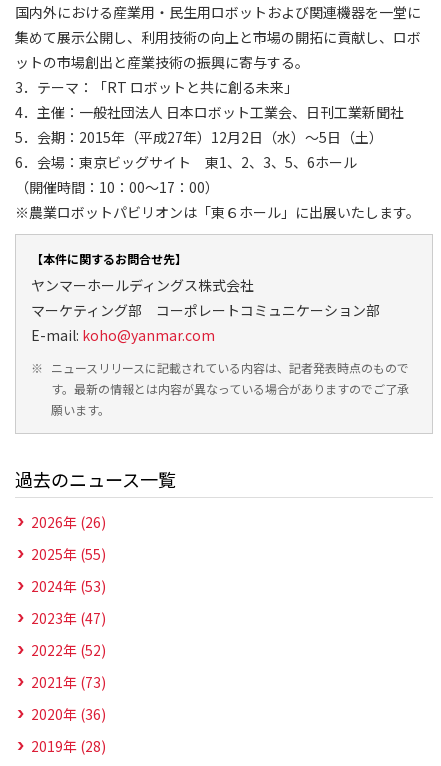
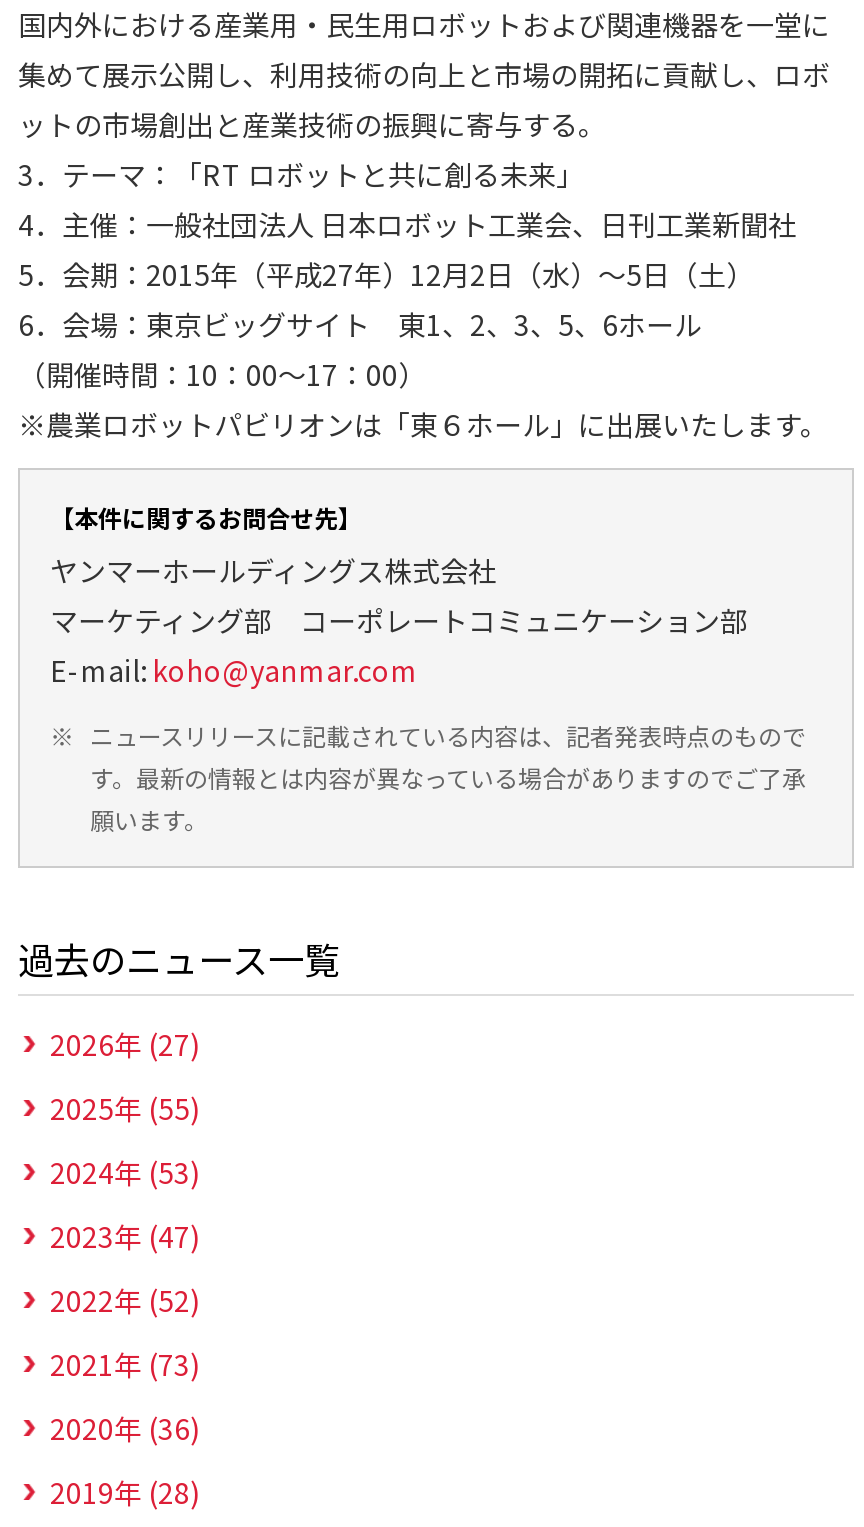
[31,512,106,532] 2026年 (26) -> [50,1024,200,1064] 2026年 (27)

